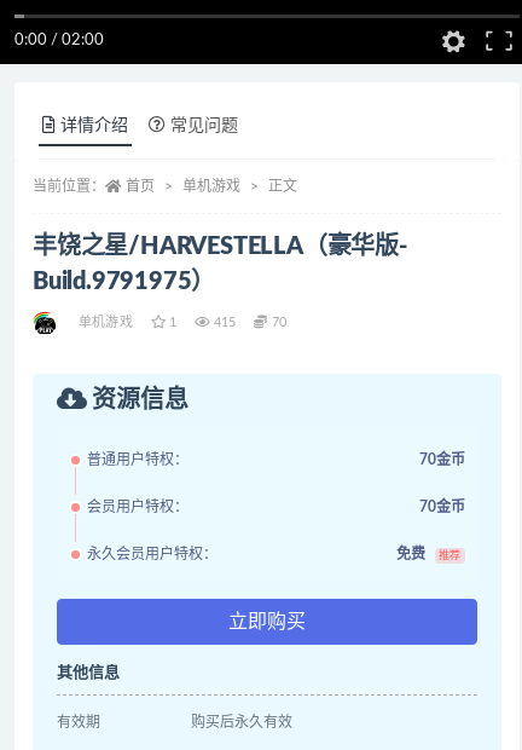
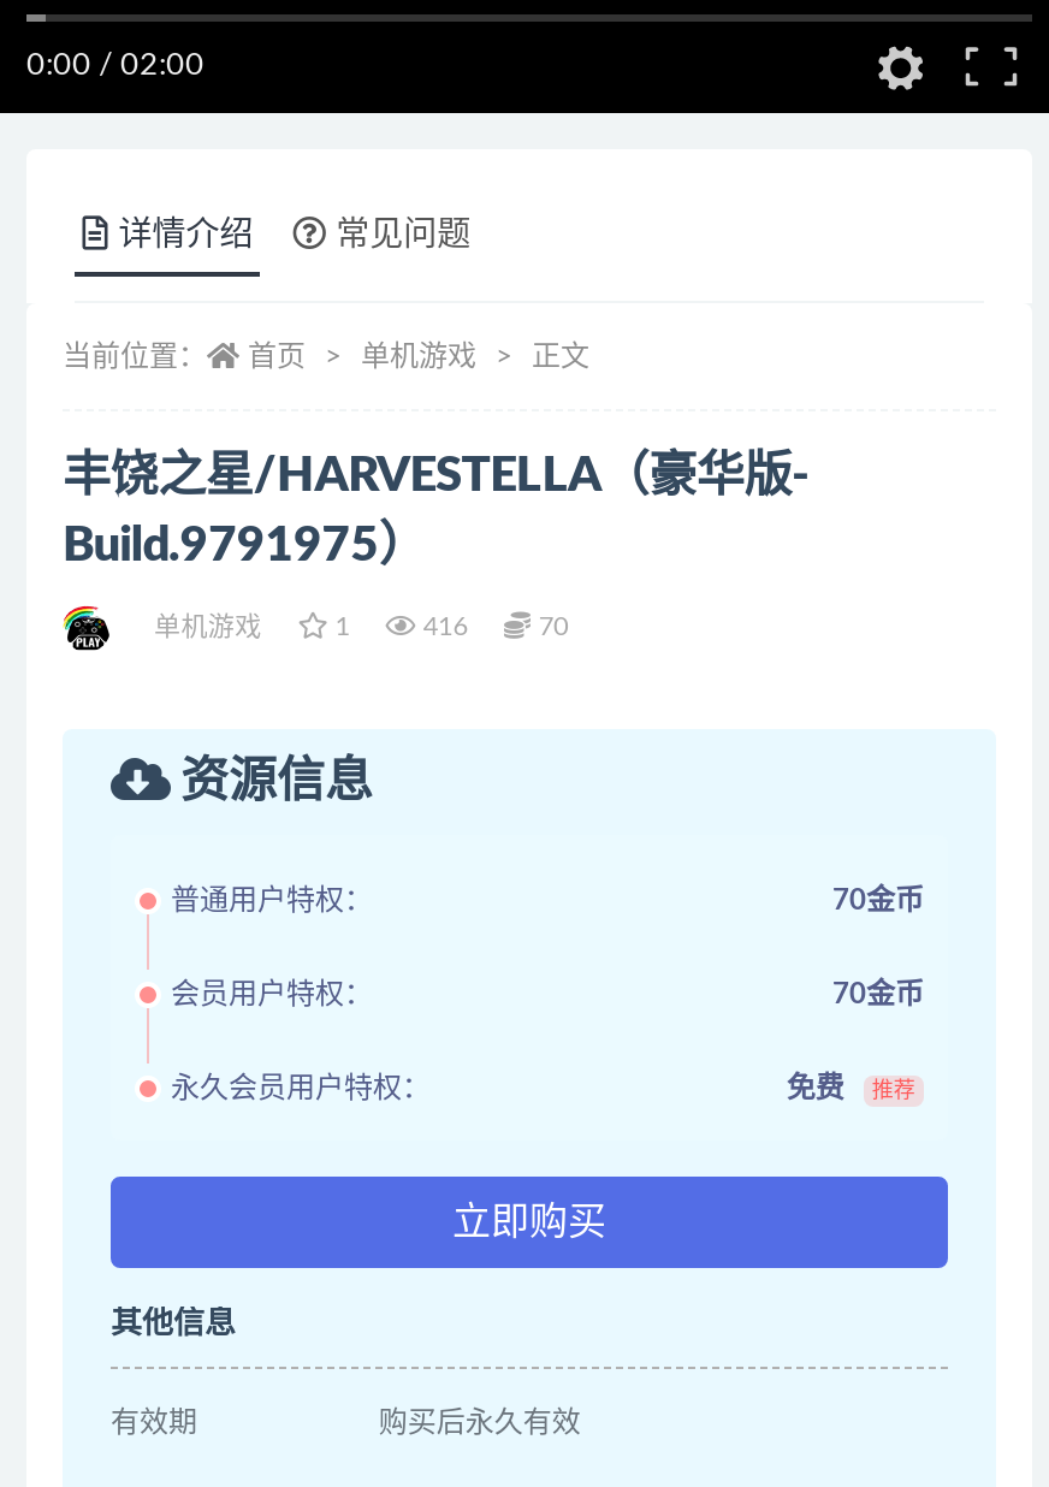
[210,315,236,329] 415 -> [415,613,468,640] 416

